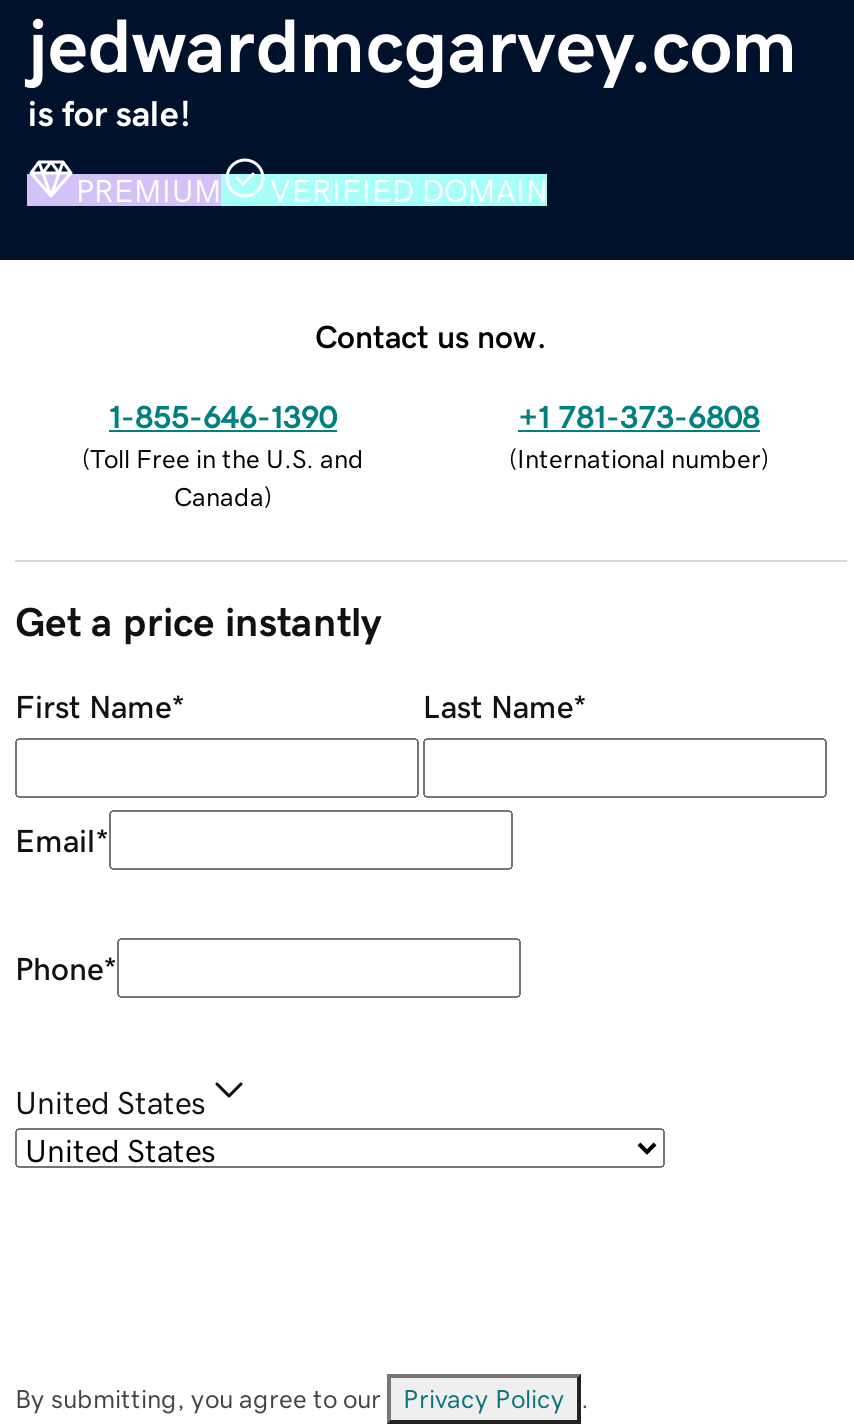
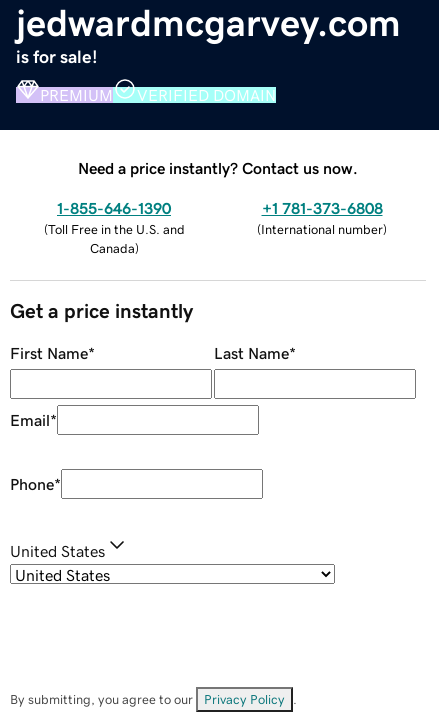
[315,319,547,351] Contact us now. -> [78,160,358,176] Need a price instantly? Contact us now.

